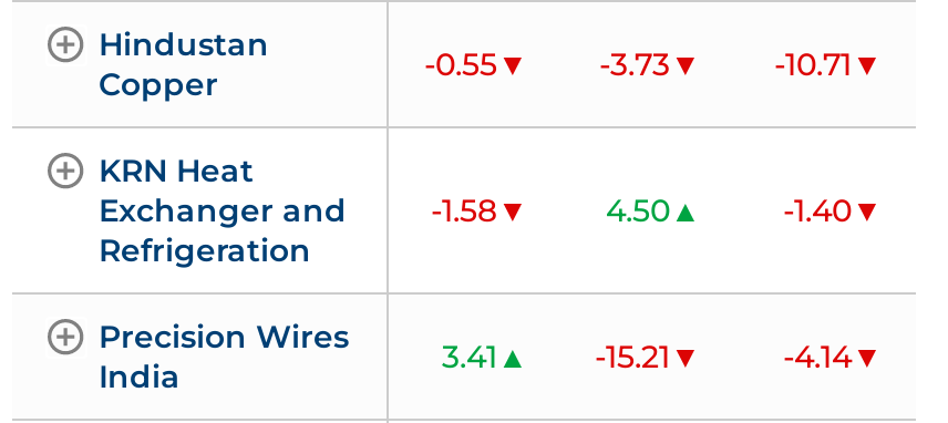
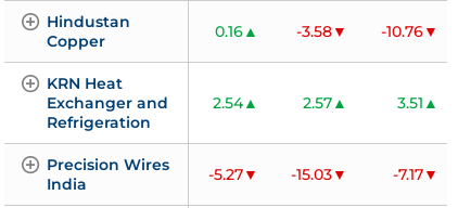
[424,44,497,84] -0.55 -> [215,21,243,41] 0.16
[599,44,670,84] -3.73 -> [296,21,332,41] -3.58
[774,44,852,84] -10.71 -> [381,21,423,41] -10.76
[431,190,497,230] -1.58 -> [213,93,243,112] 2.54
[606,190,670,230] 4.50 -> [303,93,332,112] 2.57
[783,190,852,230] -1.40 -> [397,93,423,112] 3.51
[442,336,497,376] 3.41 -> [208,164,243,184] -5.27
[595,336,670,376] -15.21 -> [291,164,332,184] -15.03
[783,336,852,376] -4.14 -> [393,164,423,184] -7.17

